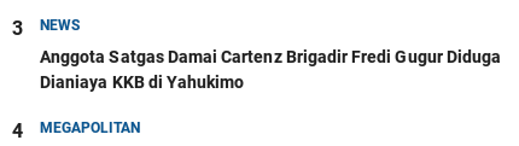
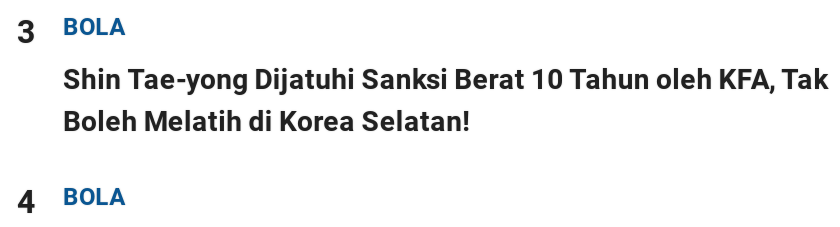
[40,17,80,34] NEWS -> [63,13,125,41] BOLA
[40,47,501,92] Anggota Satgas Damai Cartenz Brigadir Fredi Gugur Diduga | Dianiaya KKB di Yahukimo -> [63,63,827,137] Shin Tae-yong Dijatuhi Sanksi Berat 10 Tahun oleh KFA, Tak | Boleh Melatih di Korea Selatan!
[40,119,141,136] MEGAPOLITAN -> [63,183,125,211] BOLA

